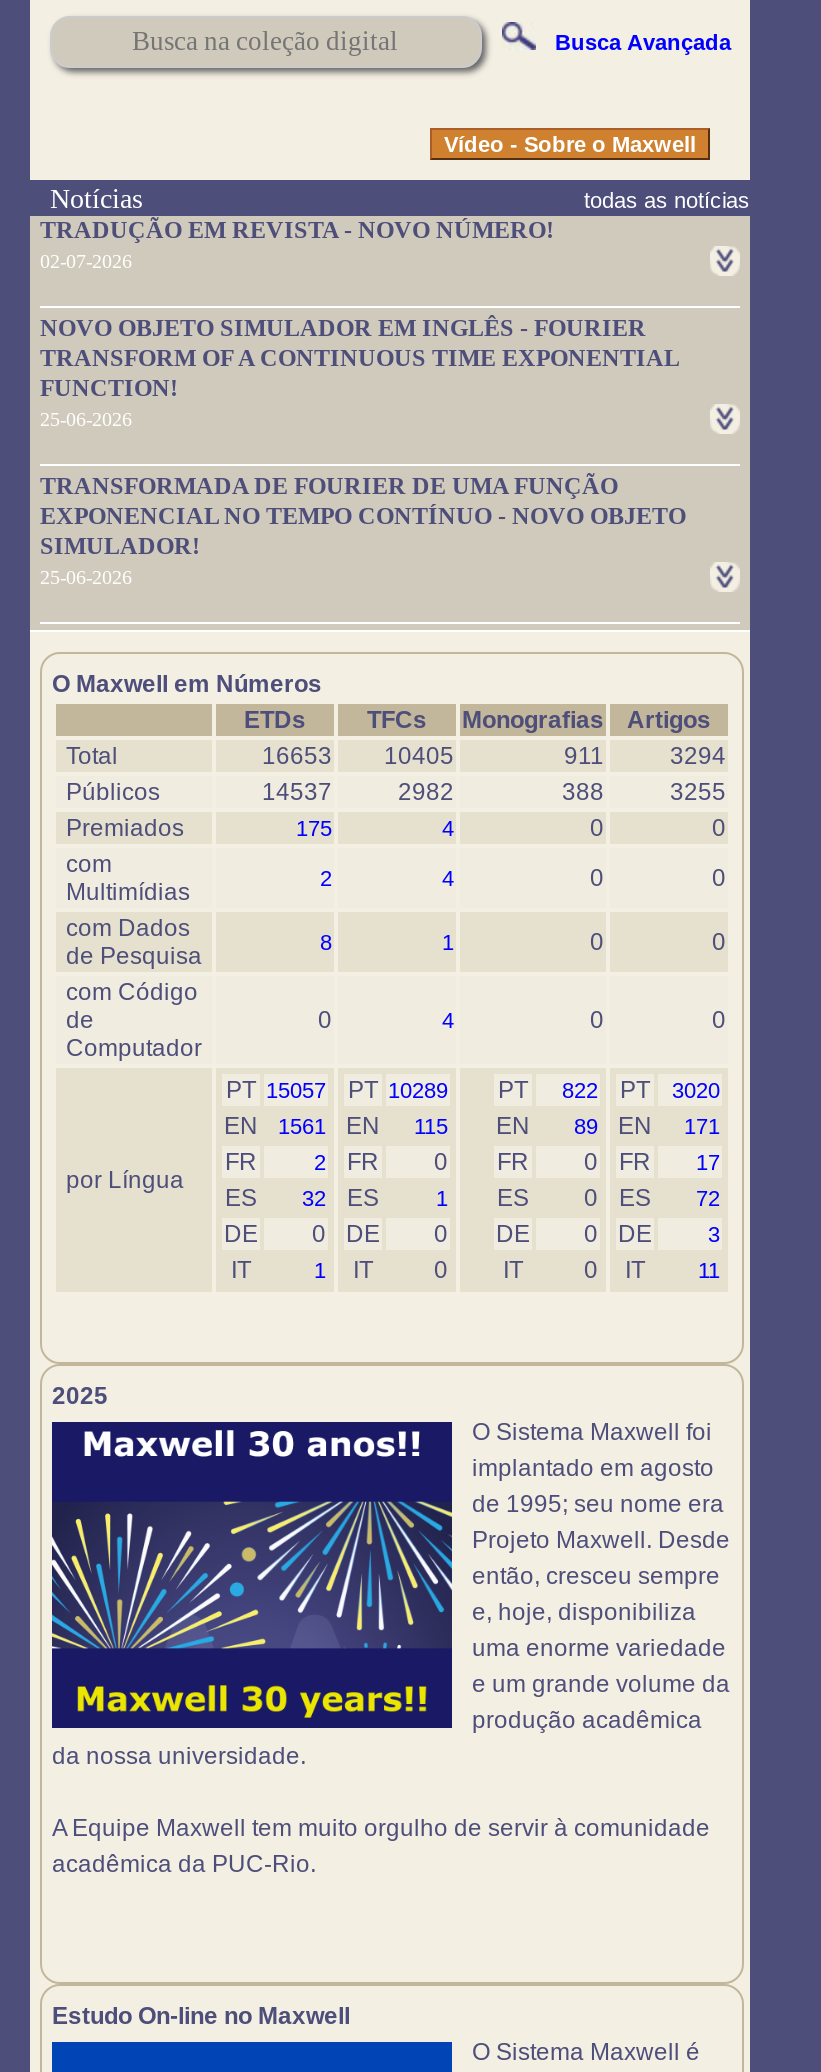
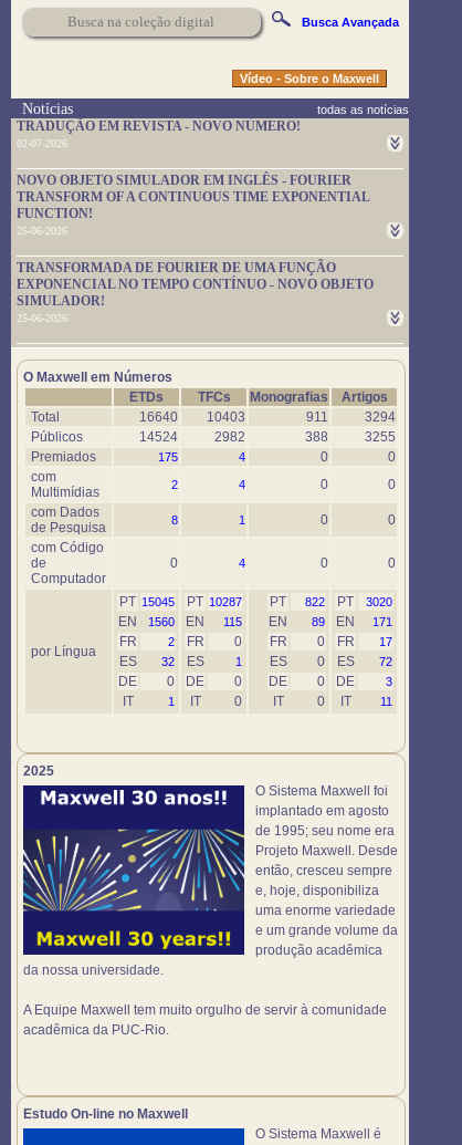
[262,742,332,770] 16653 -> [139,409,178,425] 16640
[384,742,454,770] 10405 -> [207,409,245,425] 10403
[262,778,332,806] 14537 -> [139,429,178,445] 14524
[226,1076,326,1104] PT 15057 -> [119,594,175,610] PT 15045
[348,1076,448,1104] PT 10289 -> [187,594,242,610] PT 10287
[224,1112,720,1140] EN 1561 EN 115 EN 89 EN 171 -> [118,614,392,629] EN 1560 EN 115 EN 89 EN 171

